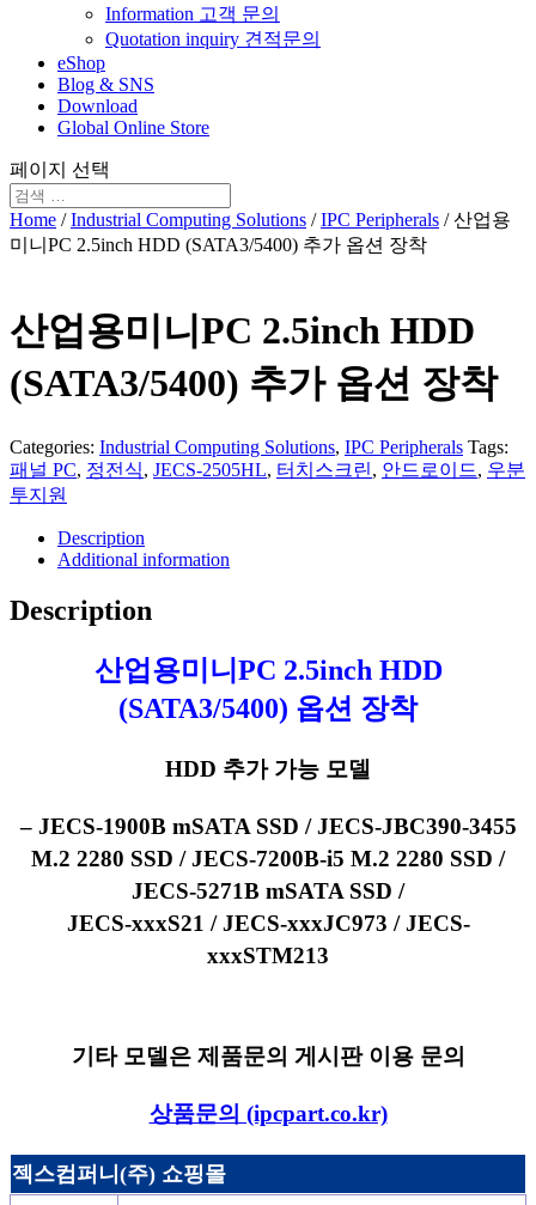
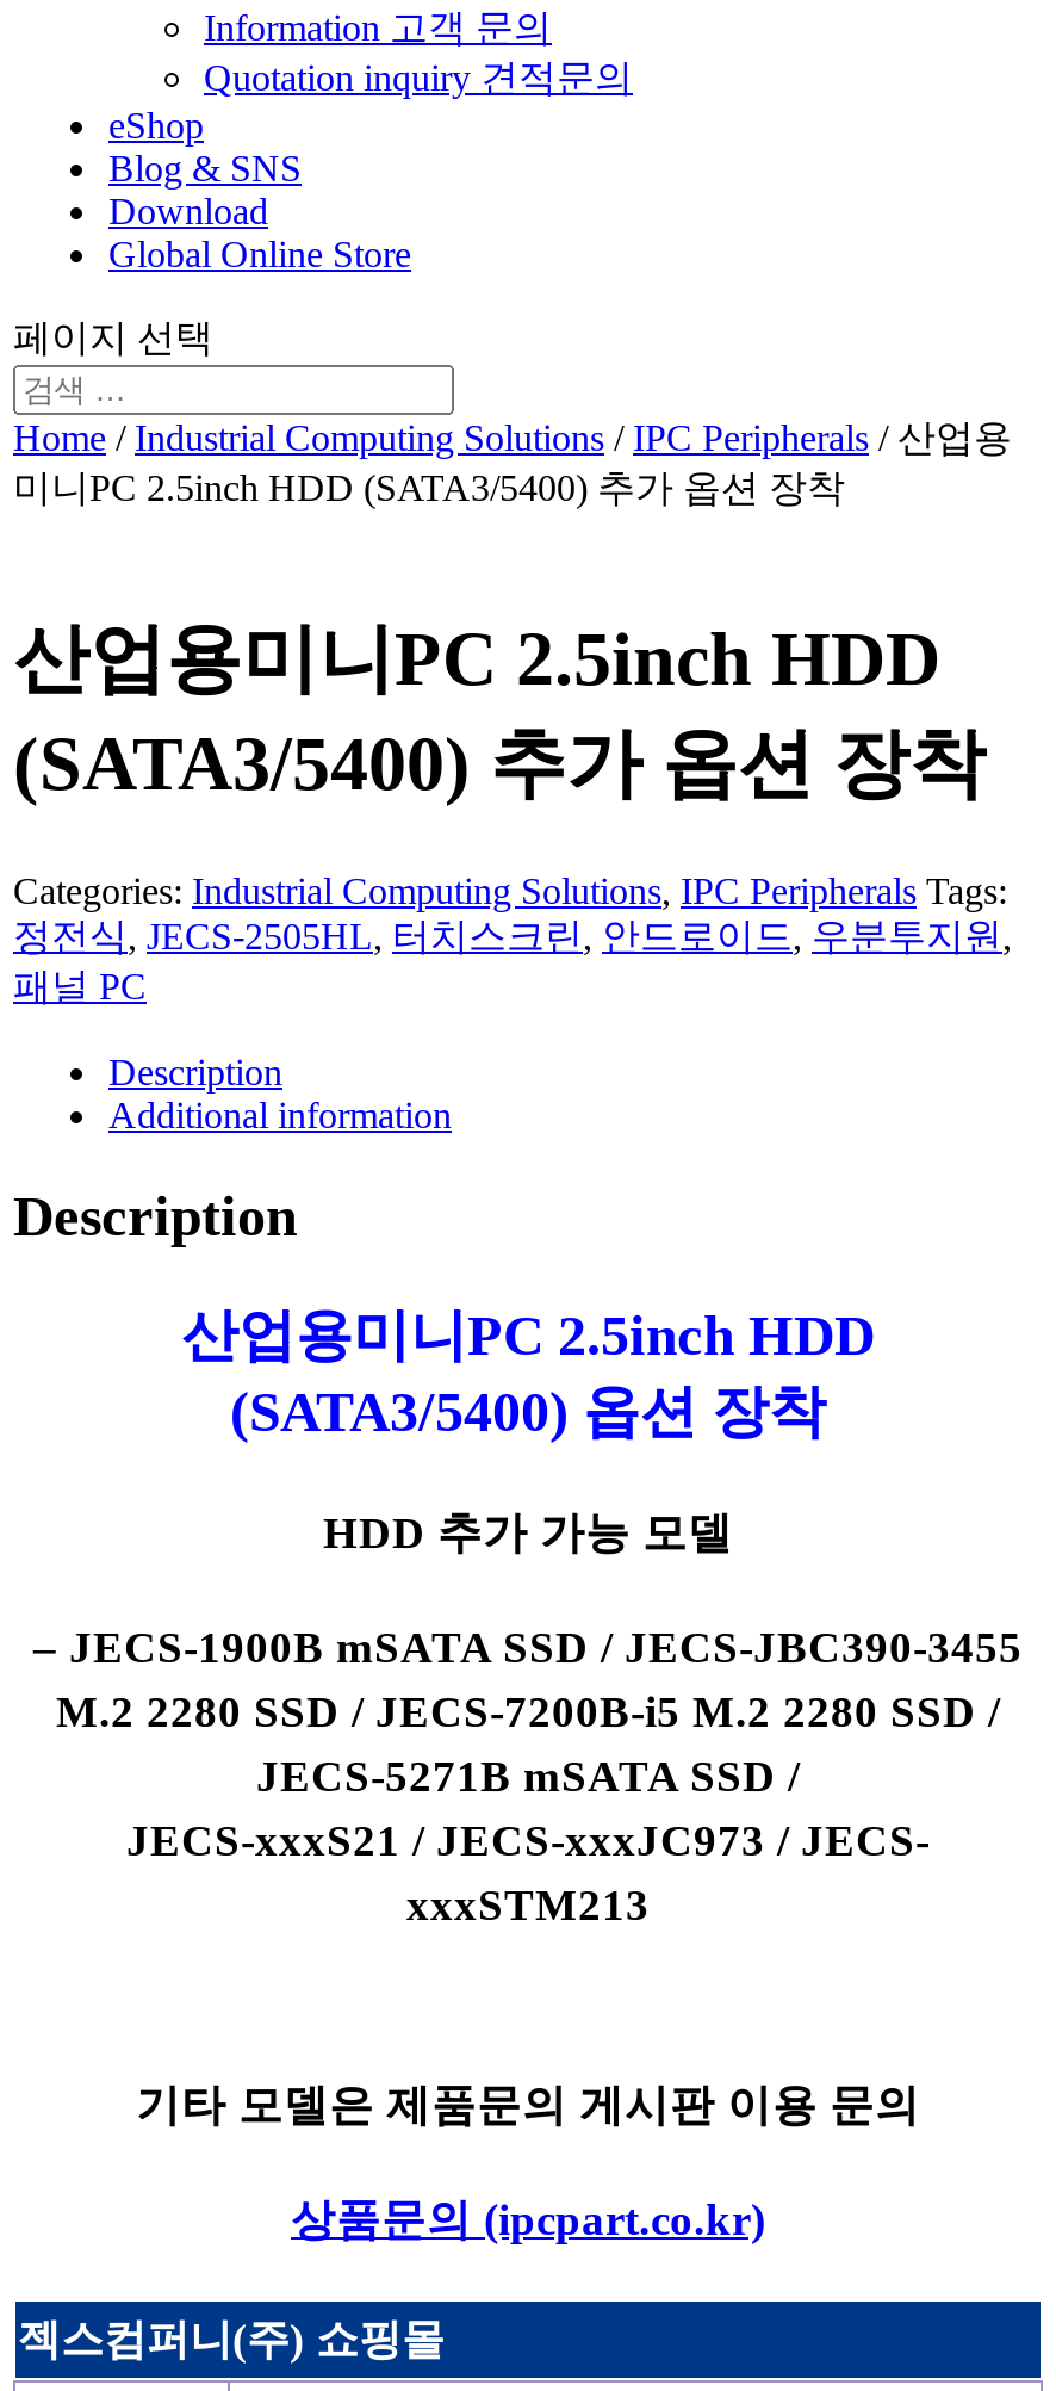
[10,459,525,505] 패널 PC, 정전식, JECS-2505HL, 터치스크린, 안드로이드, 우분 | 투지원 -> [13,916,1012,1006] 정전식, JECS-2505HL, 터치스크린, 안드로이드, 우분투지원, | 패널 PC

